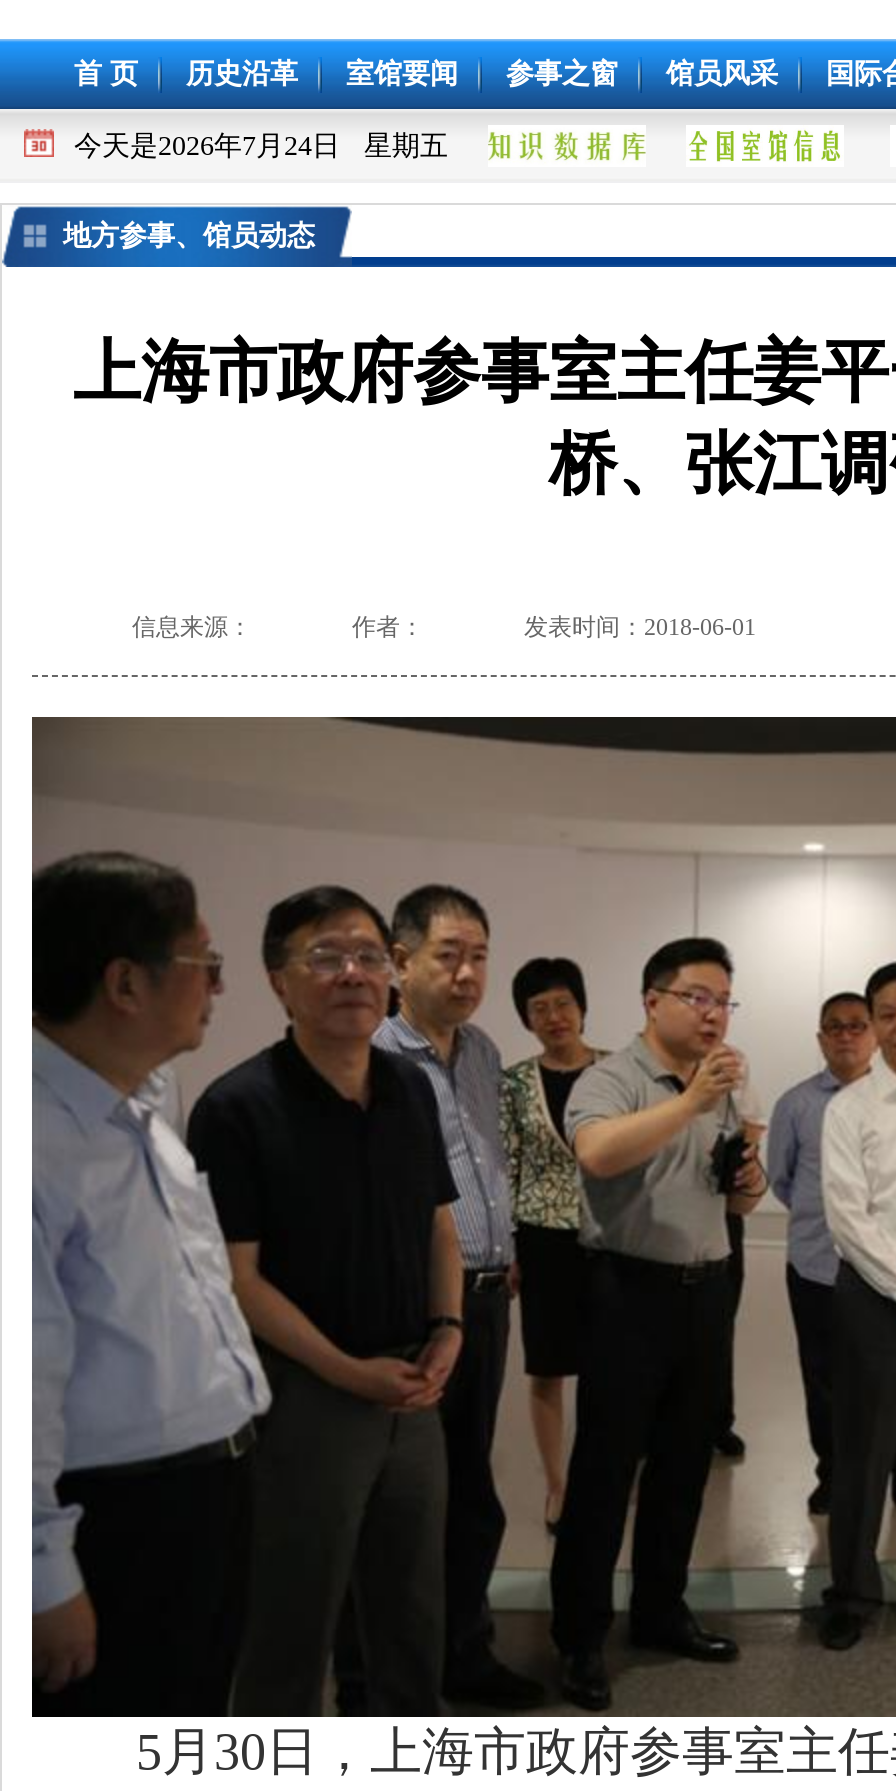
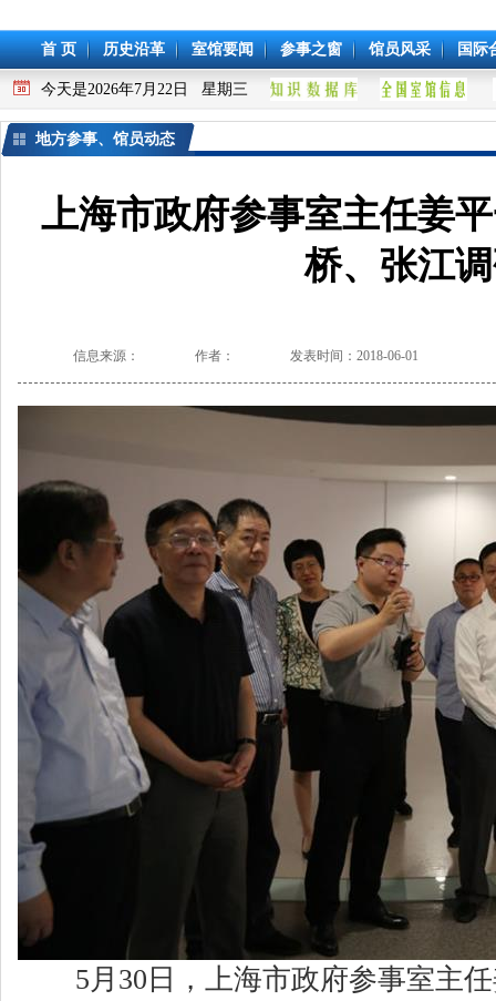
[74,131,448,161] 今天是2026年7月24日 星期五 -> [41,81,248,98] 今天是2026年7月22日 星期三

